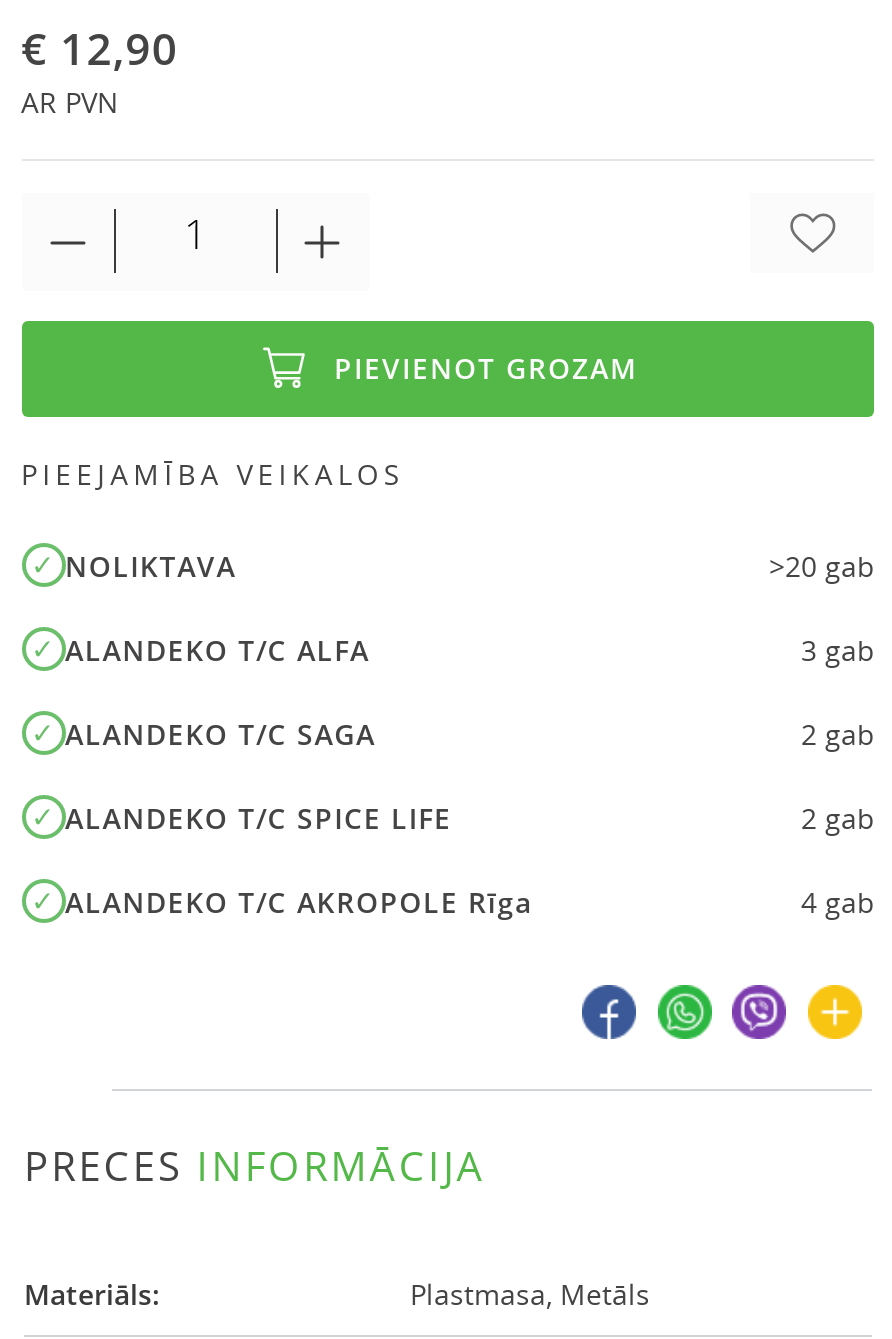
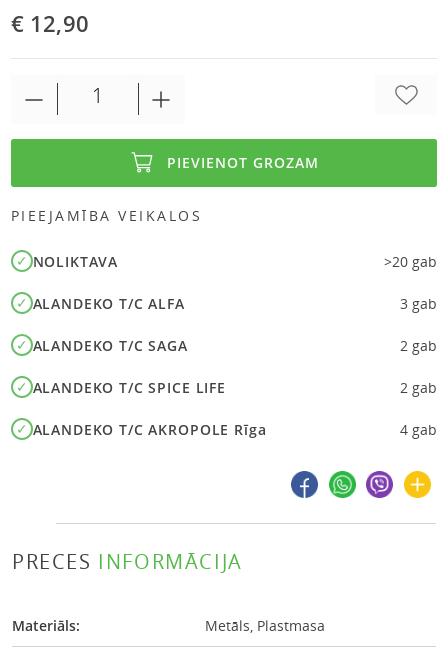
[21,83,119,121] AR PVN -> none
[410,1274,650,1312] Plastmasa, Metāls -> [205,615,325,634] Metāls, Plastmasa

